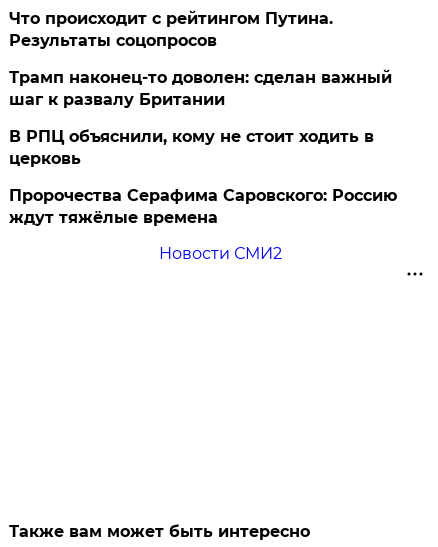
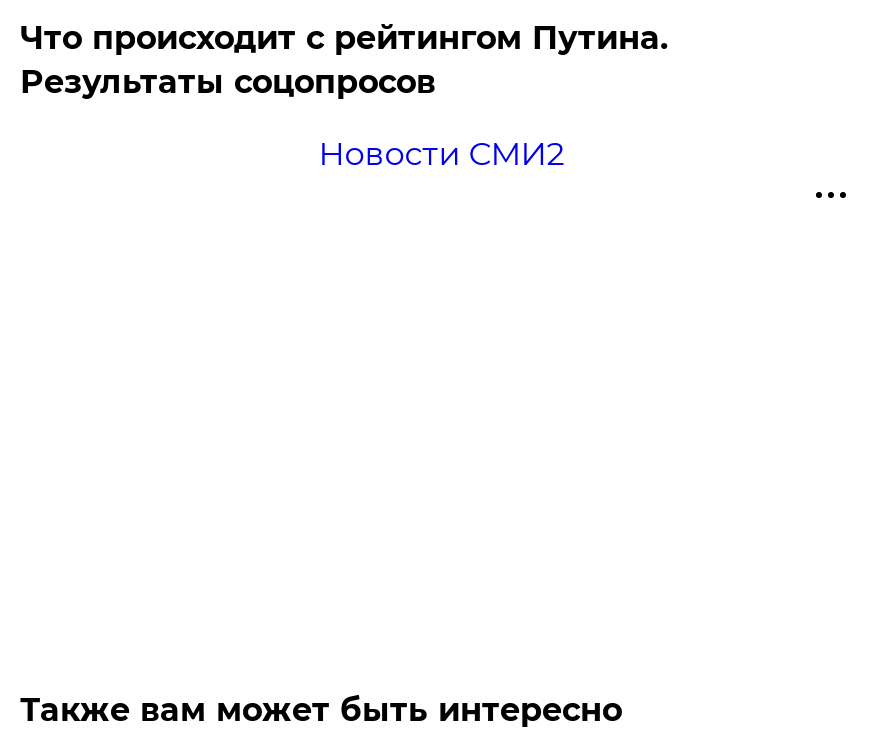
[9,68,397,227] Трамп наконец-то доволен: сделан важный | шаг к развалу Британии | В РПЦ объяснили, кому не стоит ходить в | церковь | Пророчества Серафима Саровского: Россию | ждут тяжёлые времена -> none

